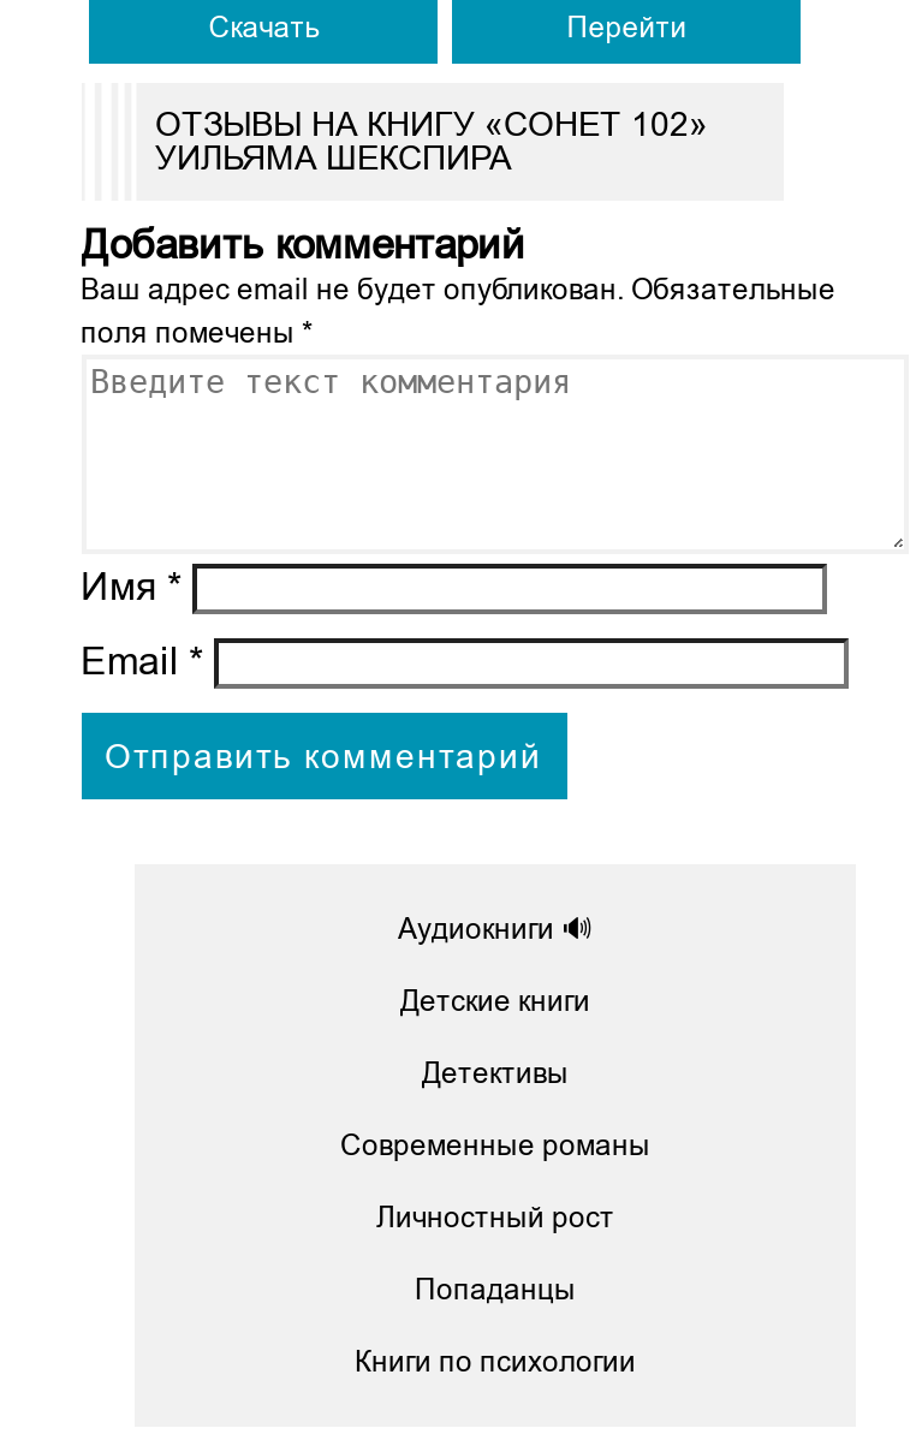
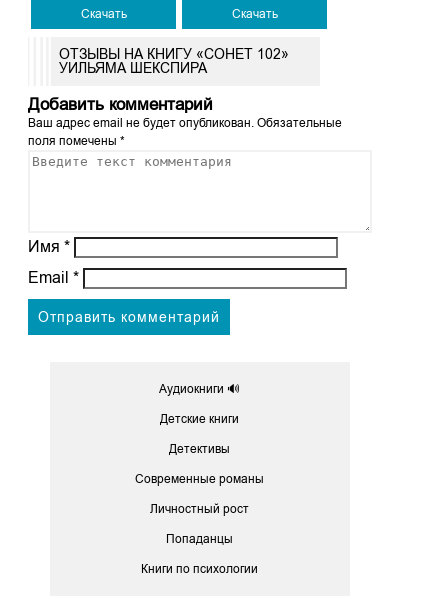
[567,11,687,44] Перейти -> [232,7,278,21] Скачать

